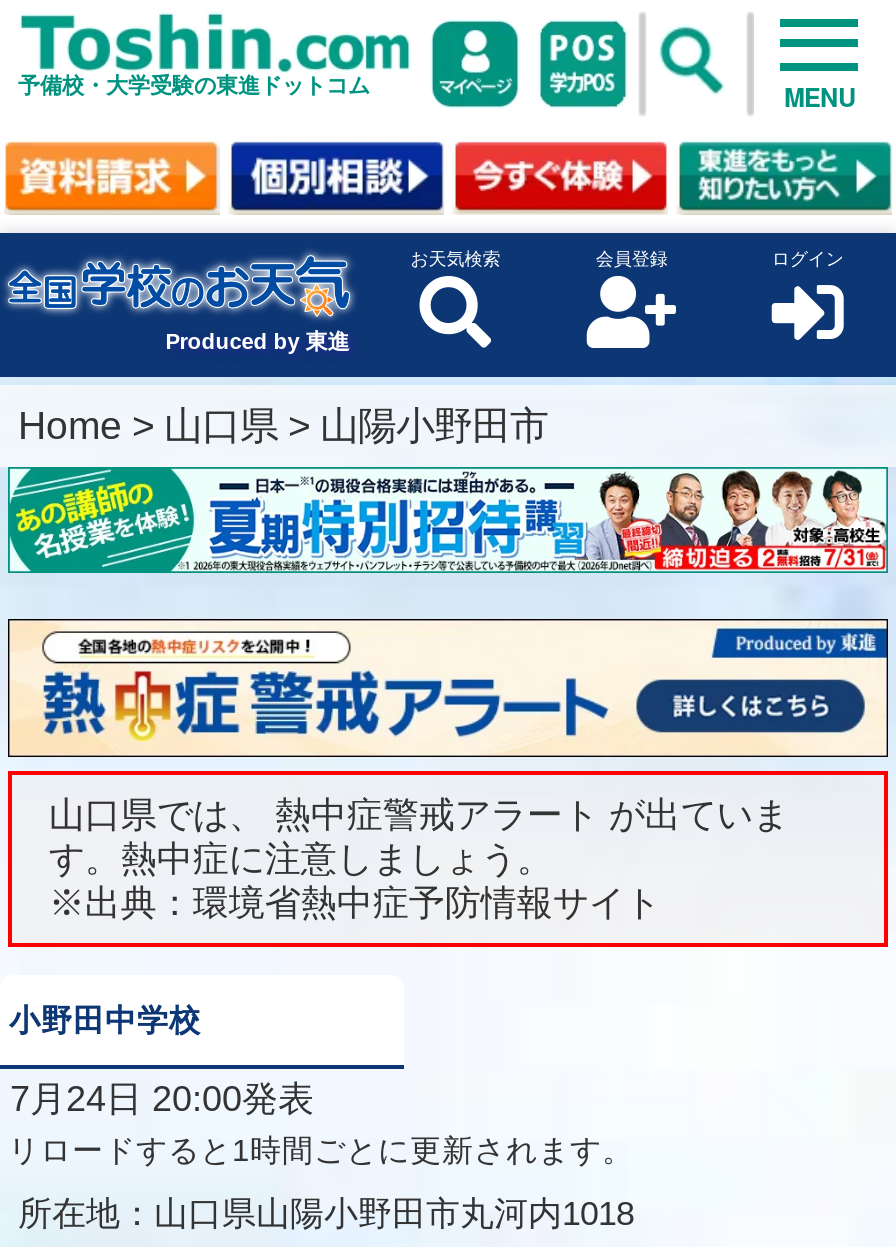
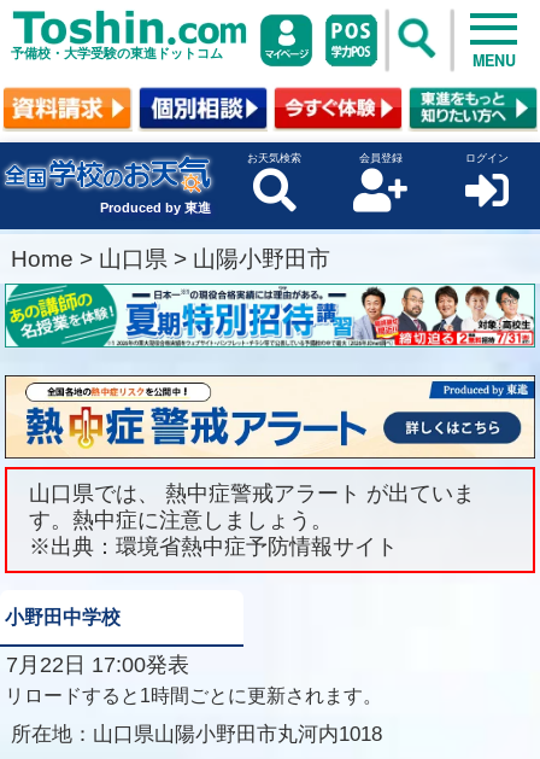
[0,1079,314,1119] 7月24日 20:00発表 -> [0,653,189,677] 7月22日 17:00発表

